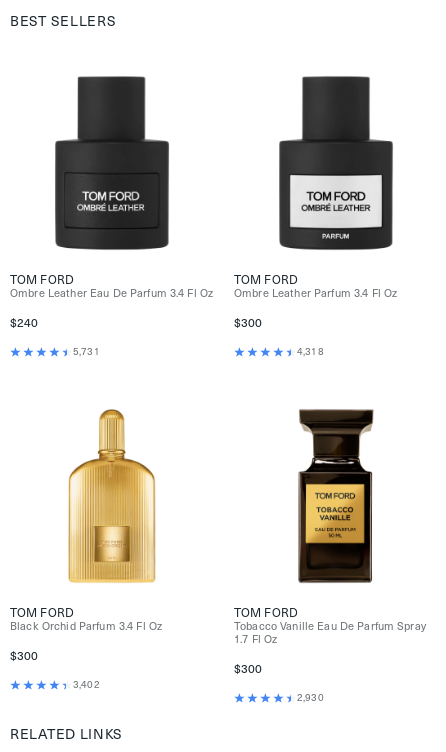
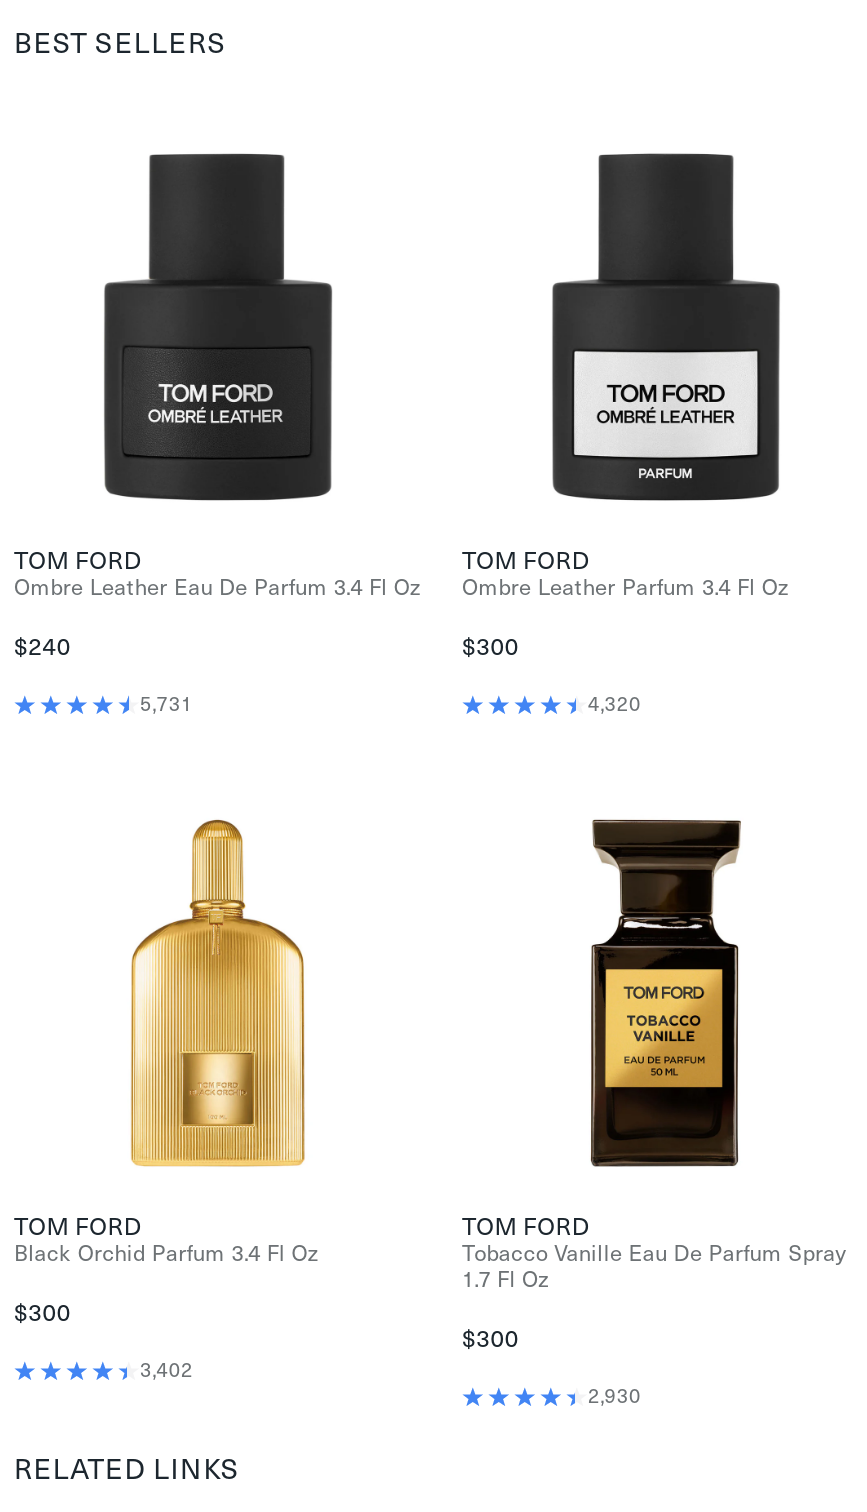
[297,345,324,358] 4,318 -> [588,691,641,717] 4,320

